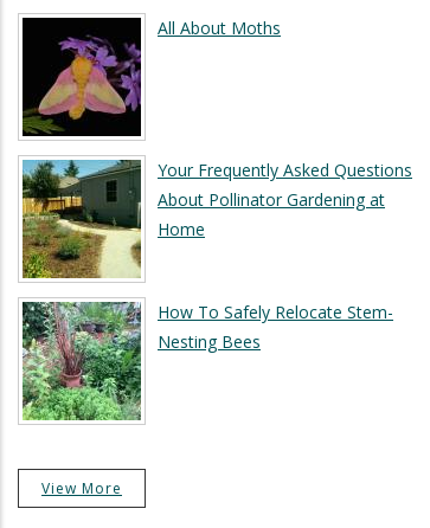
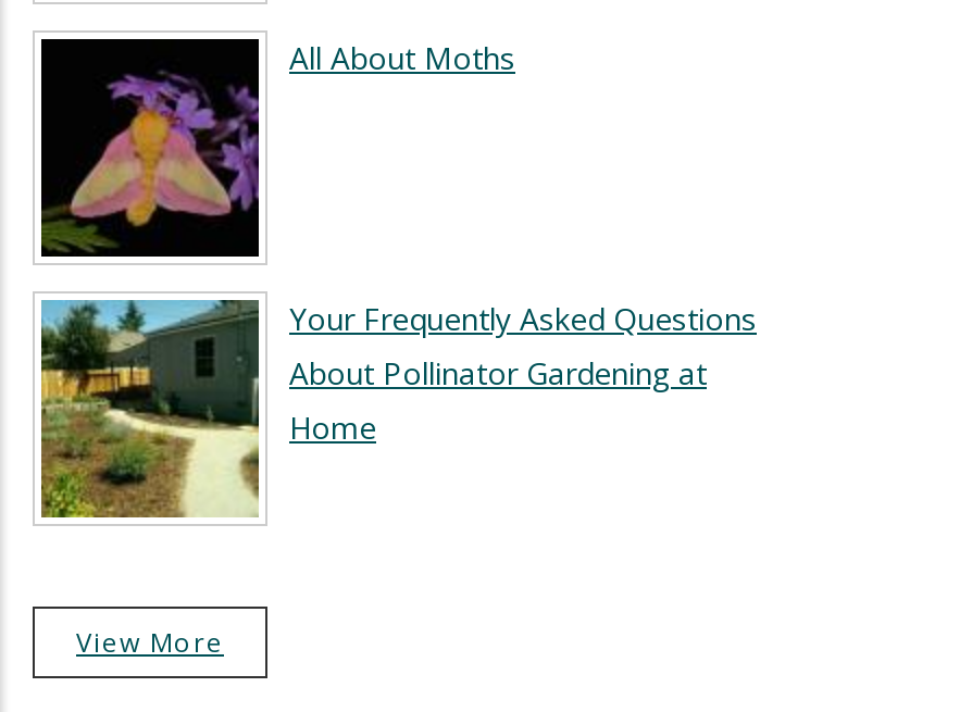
[21,300,393,420] [image] | How To Safely Relocate Stem- | Nesting Bees -> none

